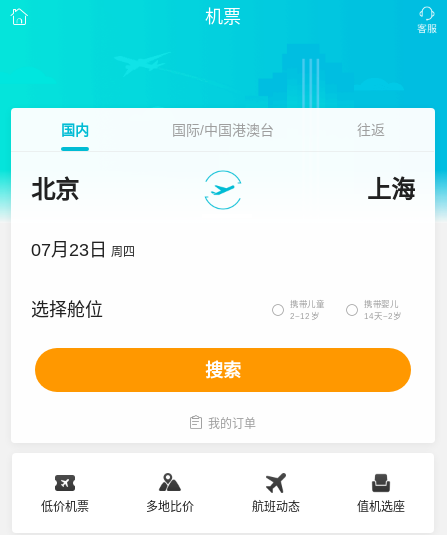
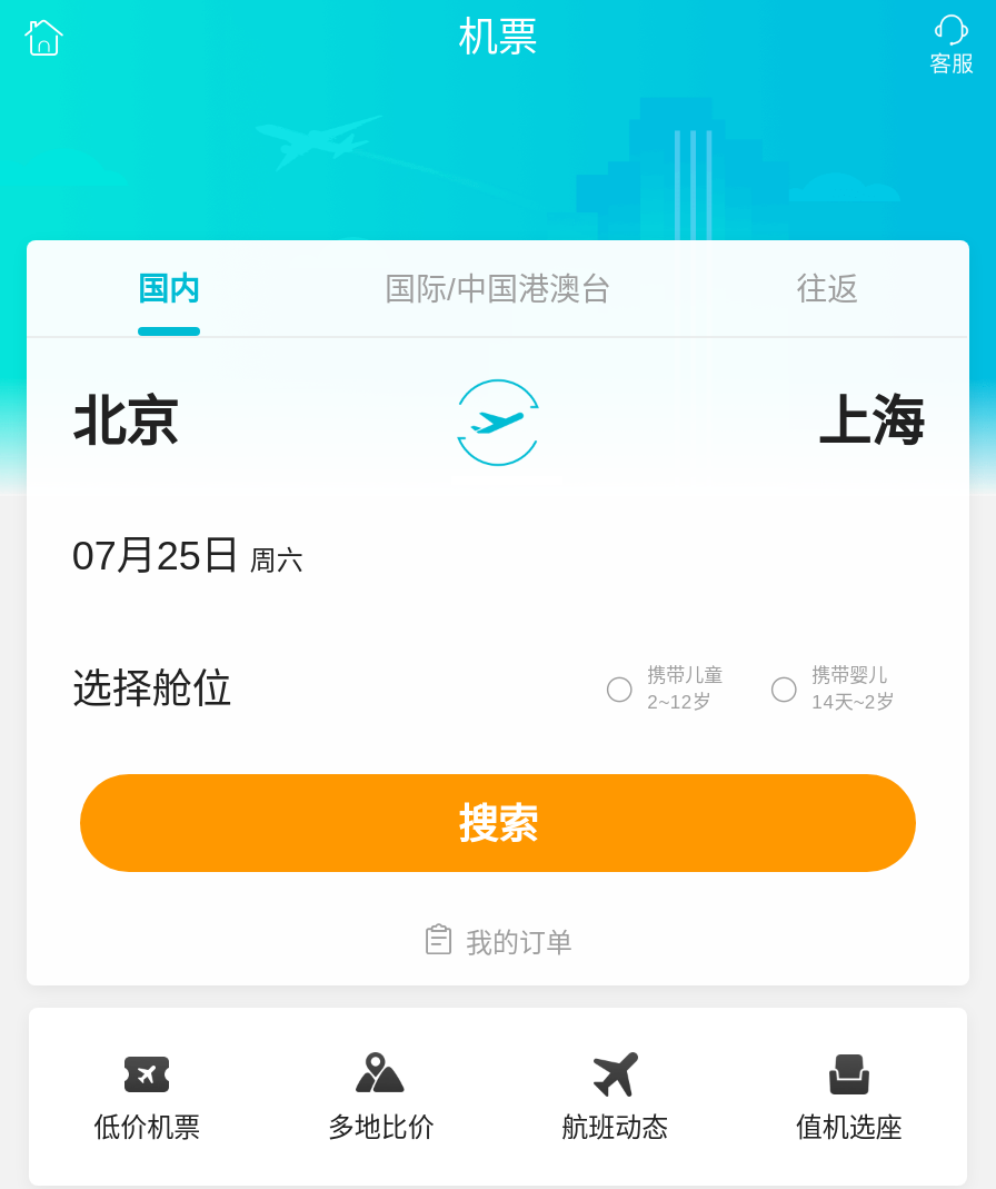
[31,240,135,260] 07月23日 周四 -> [72,534,303,578] 07月25日 周六

